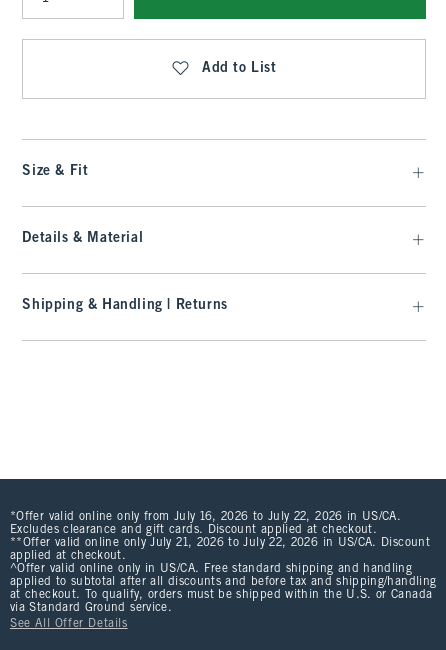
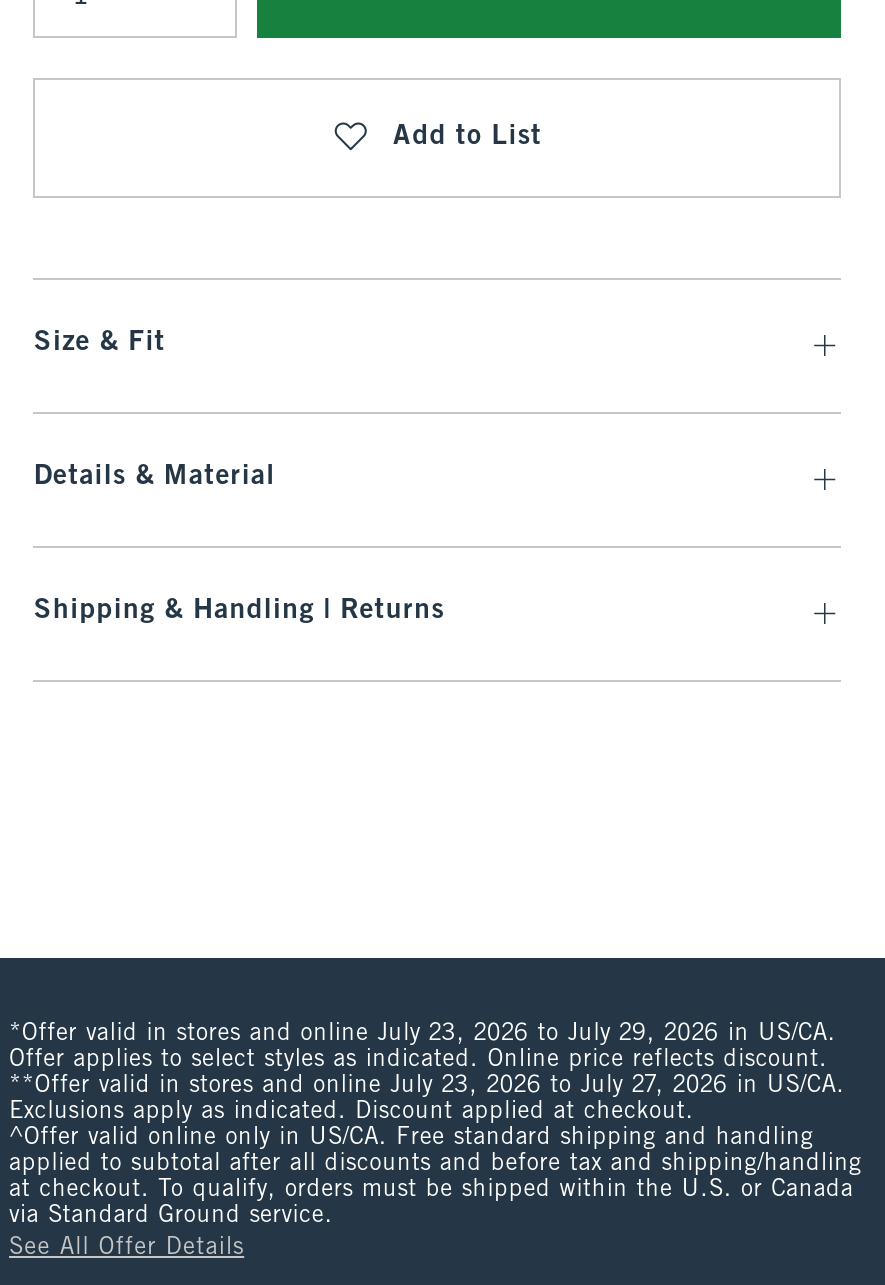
[10,511,430,562] *Offer valid online only from July 16, 2026 to July 22, 2026 in US/CA. | Excludes clearance and gift cards. Discount applied at checkout. | **Offer valid online only July 21, 2026 to July 22, 2026 in US/CA. Discount | applied at checkout. -> [9,1022,845,1124] *Offer valid in stores and online July 23, 2026 to July 29, 2026 in US/CA. | Offer applies to select styles as indicated. Online price reflects discount. | **Offer valid in stores and online July 23, 2026 to July 27, 2026 in US/CA. | Exclusions apply as indicated. Discount applied at checkout.

